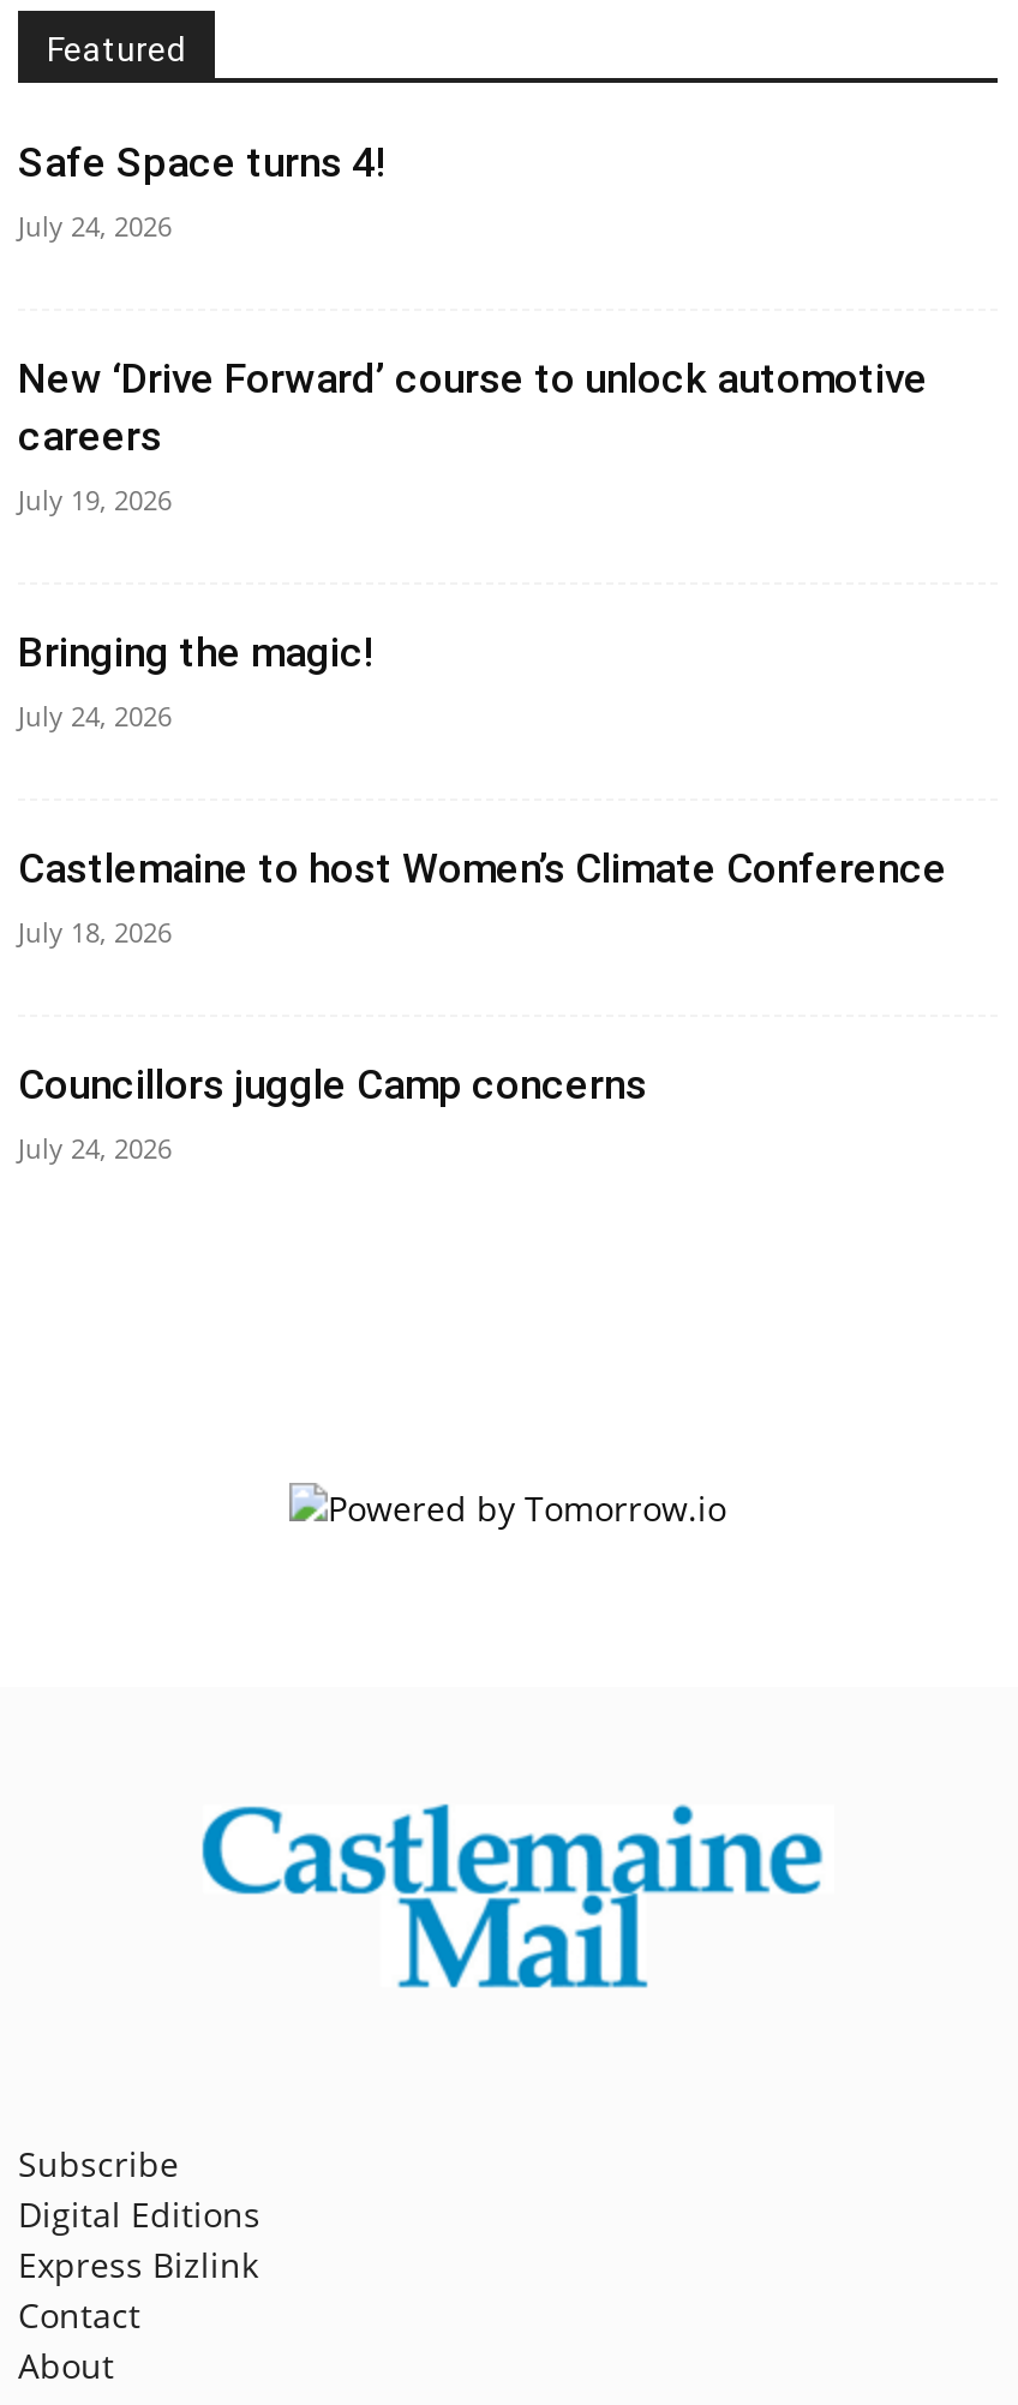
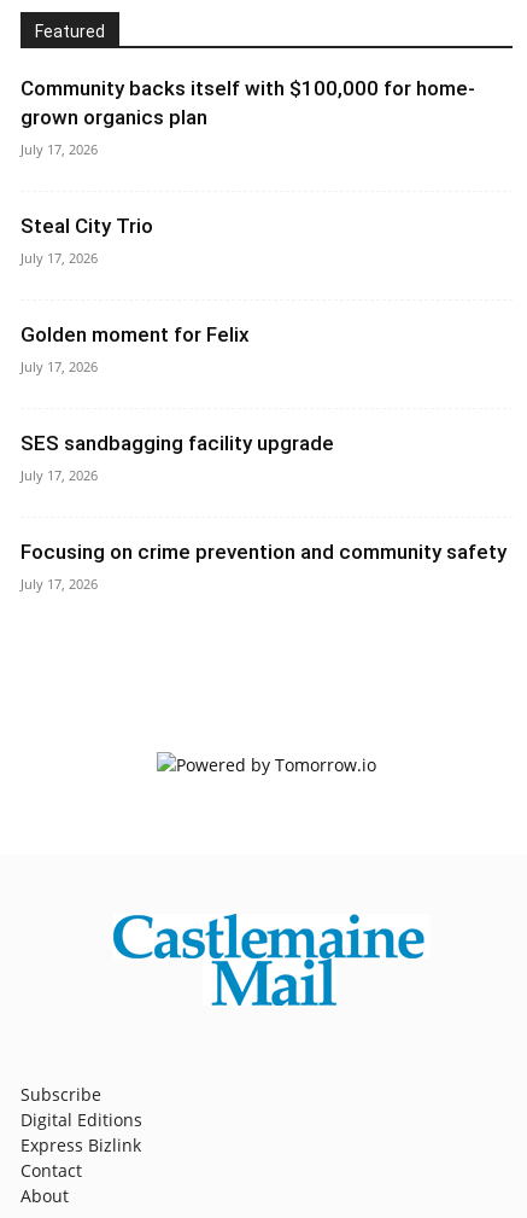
[18,138,385,244] Safe Space turns 4! | July 24, 2026 -> [21,76,475,158] Community backs itself with $100,000 for home- | grown organics plan | July 17, 2026
[18,354,928,518] New ‘Drive Forward’ course to unlock automotive | careers | July 19, 2026 -> [21,214,153,267] Steal City Trio | July 17, 2026
[18,628,373,734] Bringing the magic! | July 24, 2026 -> [21,322,250,375] Golden moment for Felix | July 17, 2026
[18,844,947,950] Castlemaine to host Women’s Climate Conference | July 18, 2026 -> [21,431,334,484] SES sandbagging facility upgrade | July 17, 2026
[18,1060,647,1166] Councillors juggle Camp concerns | July 24, 2026 -> [21,540,506,593] Focusing on crime prevention and community safety | July 17, 2026

